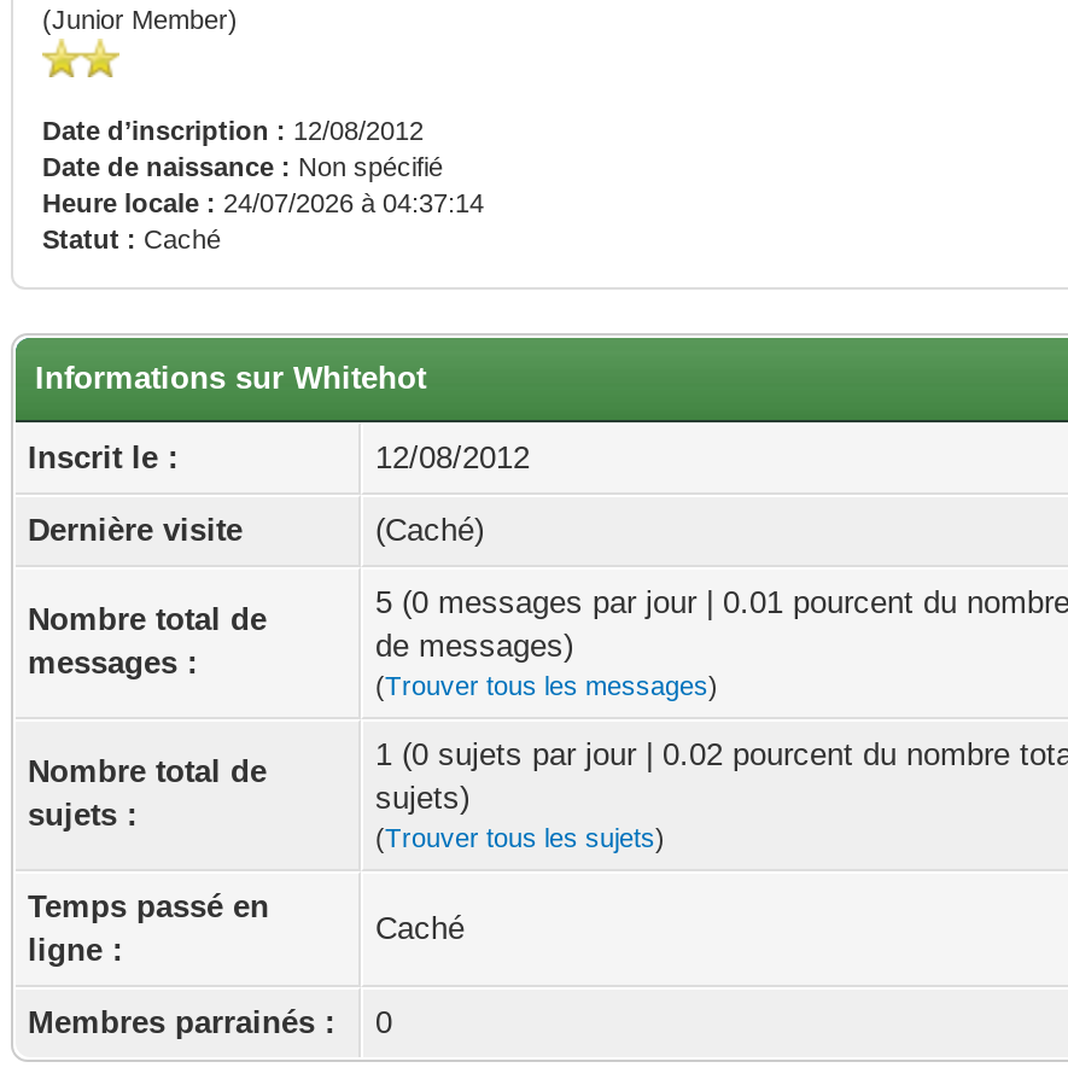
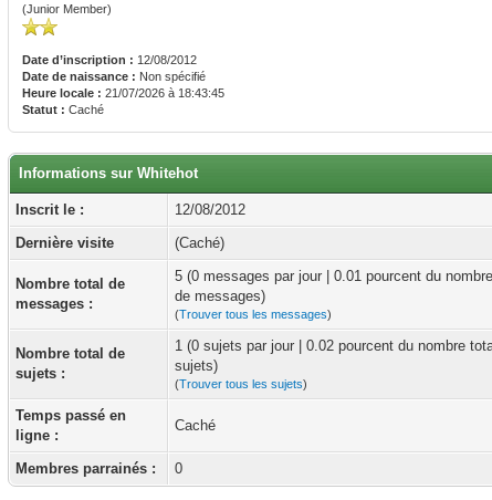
[42,188,484,217] Heure locale : 24/07/2026 à 04:37:14 -> [22,86,224,100] Heure locale : 21/07/2026 à 18:43:45

